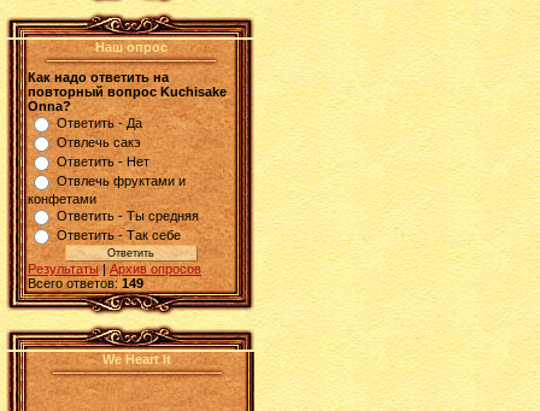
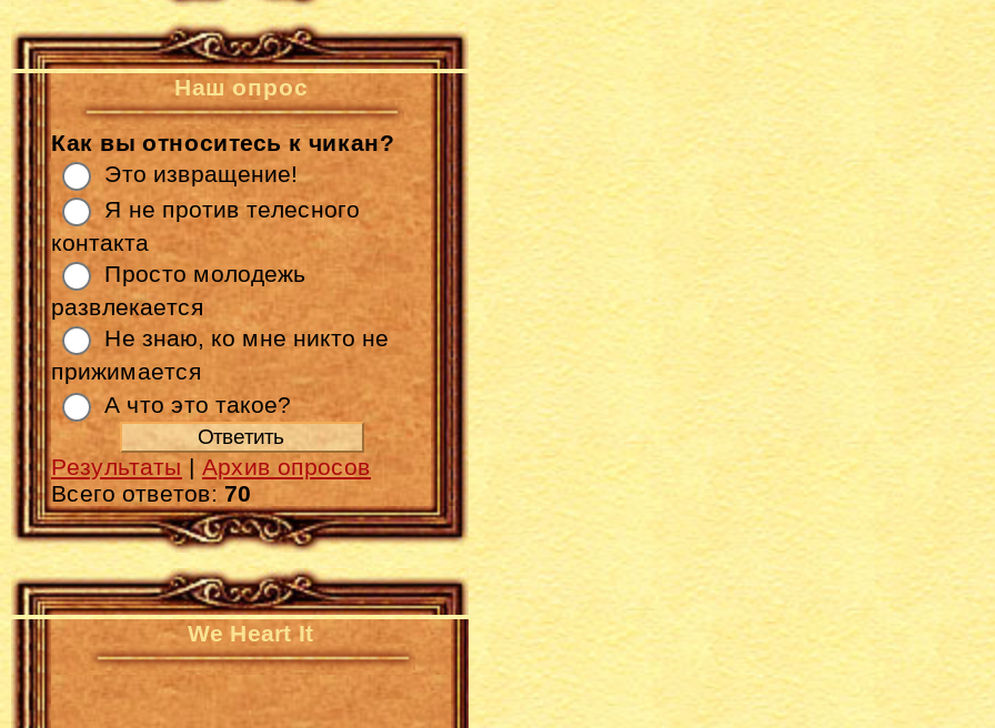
[28,70,227,243] Как надо ответить на | повторный вопрос Kuchisake | Onna? | Ответить - Да | Отвлечь сакэ | Ответить - Нет | Отвлечь фруктами и | конфетами | Ответить - Ты средняя | Ответить - Так себе -> [51,129,395,416] Как вы относитесь к чикан? | Это извращение! | Я не против телесного | контакта | Просто молодежь | развлекается | Не знаю, ко мне никто не | прижимается | А что это такое?
[28,276,143,291] Всего ответов:149 -> [51,479,251,506] Всего ответов:70

